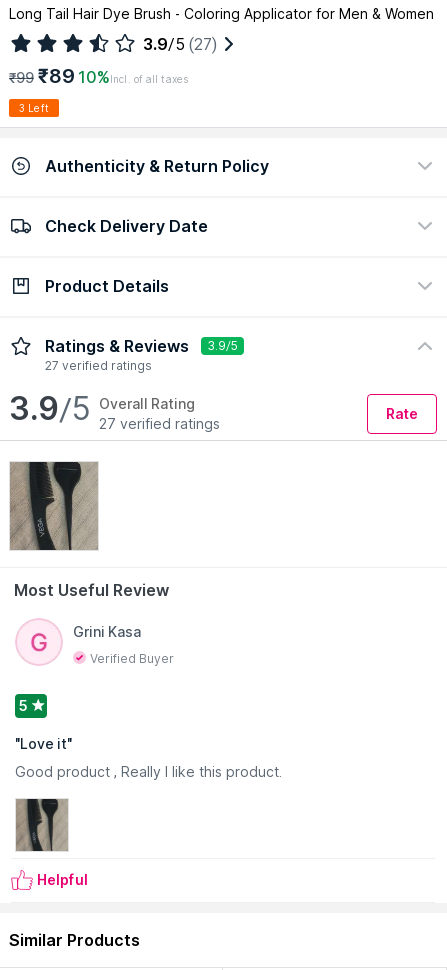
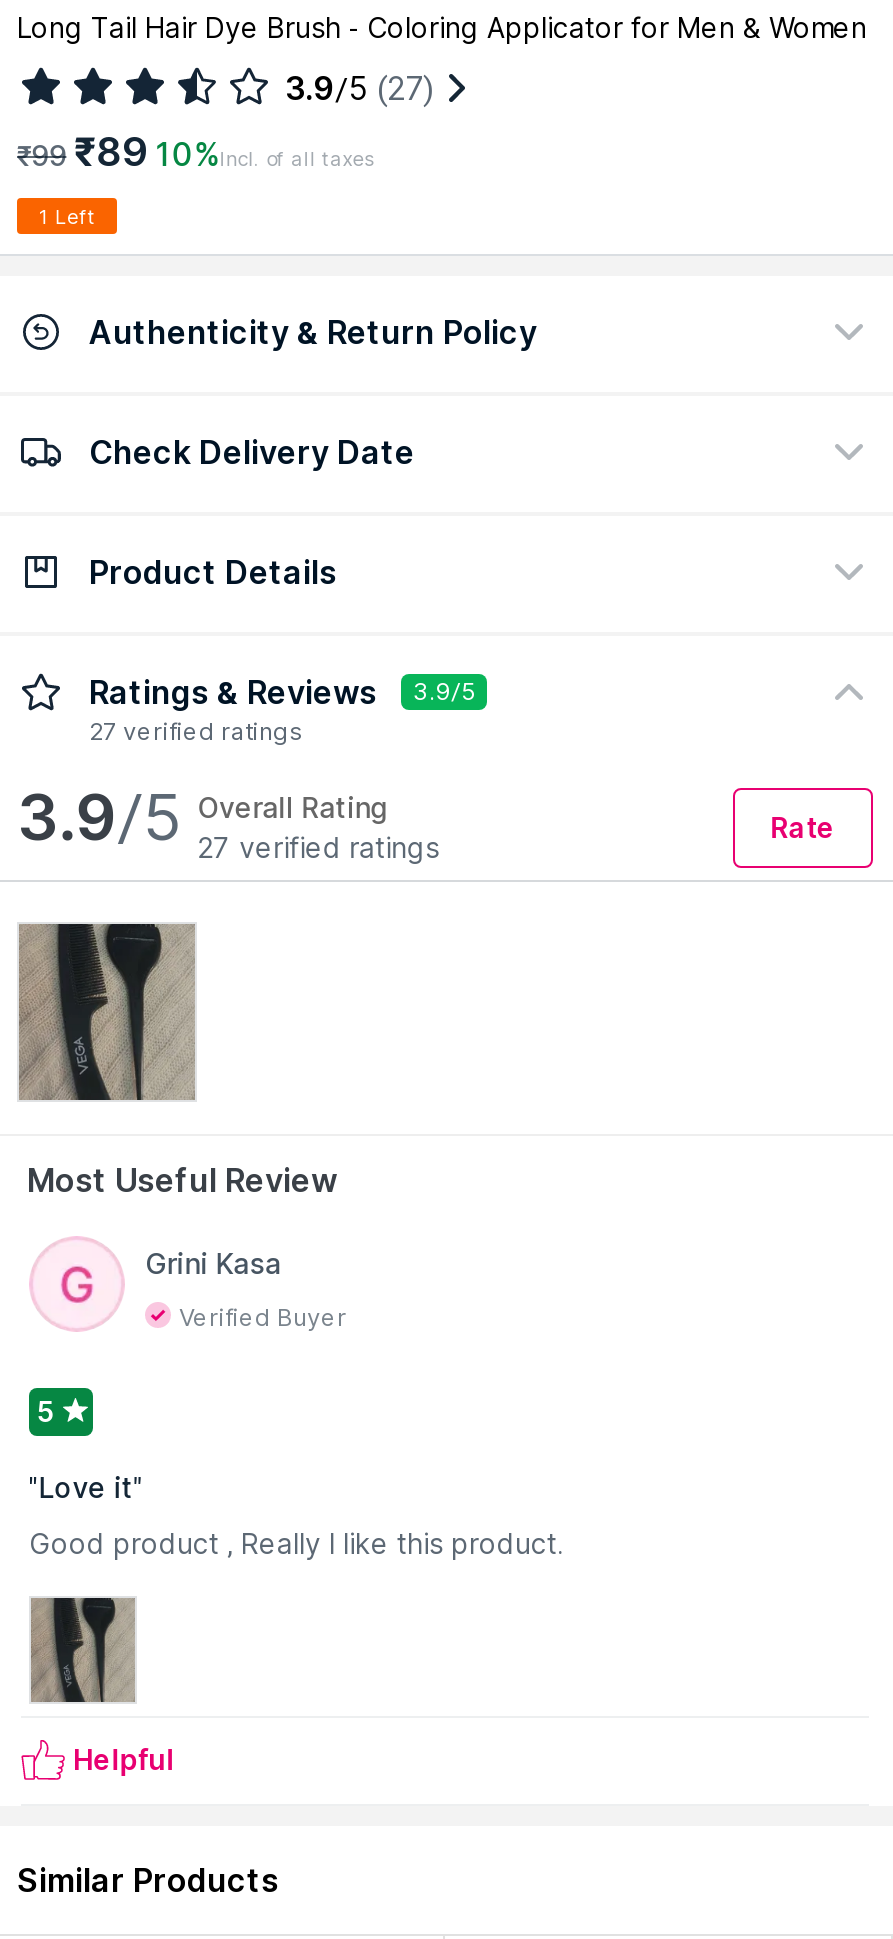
[19,102,49,114] 3 Left -> [38,203,96,227] 1 Left

